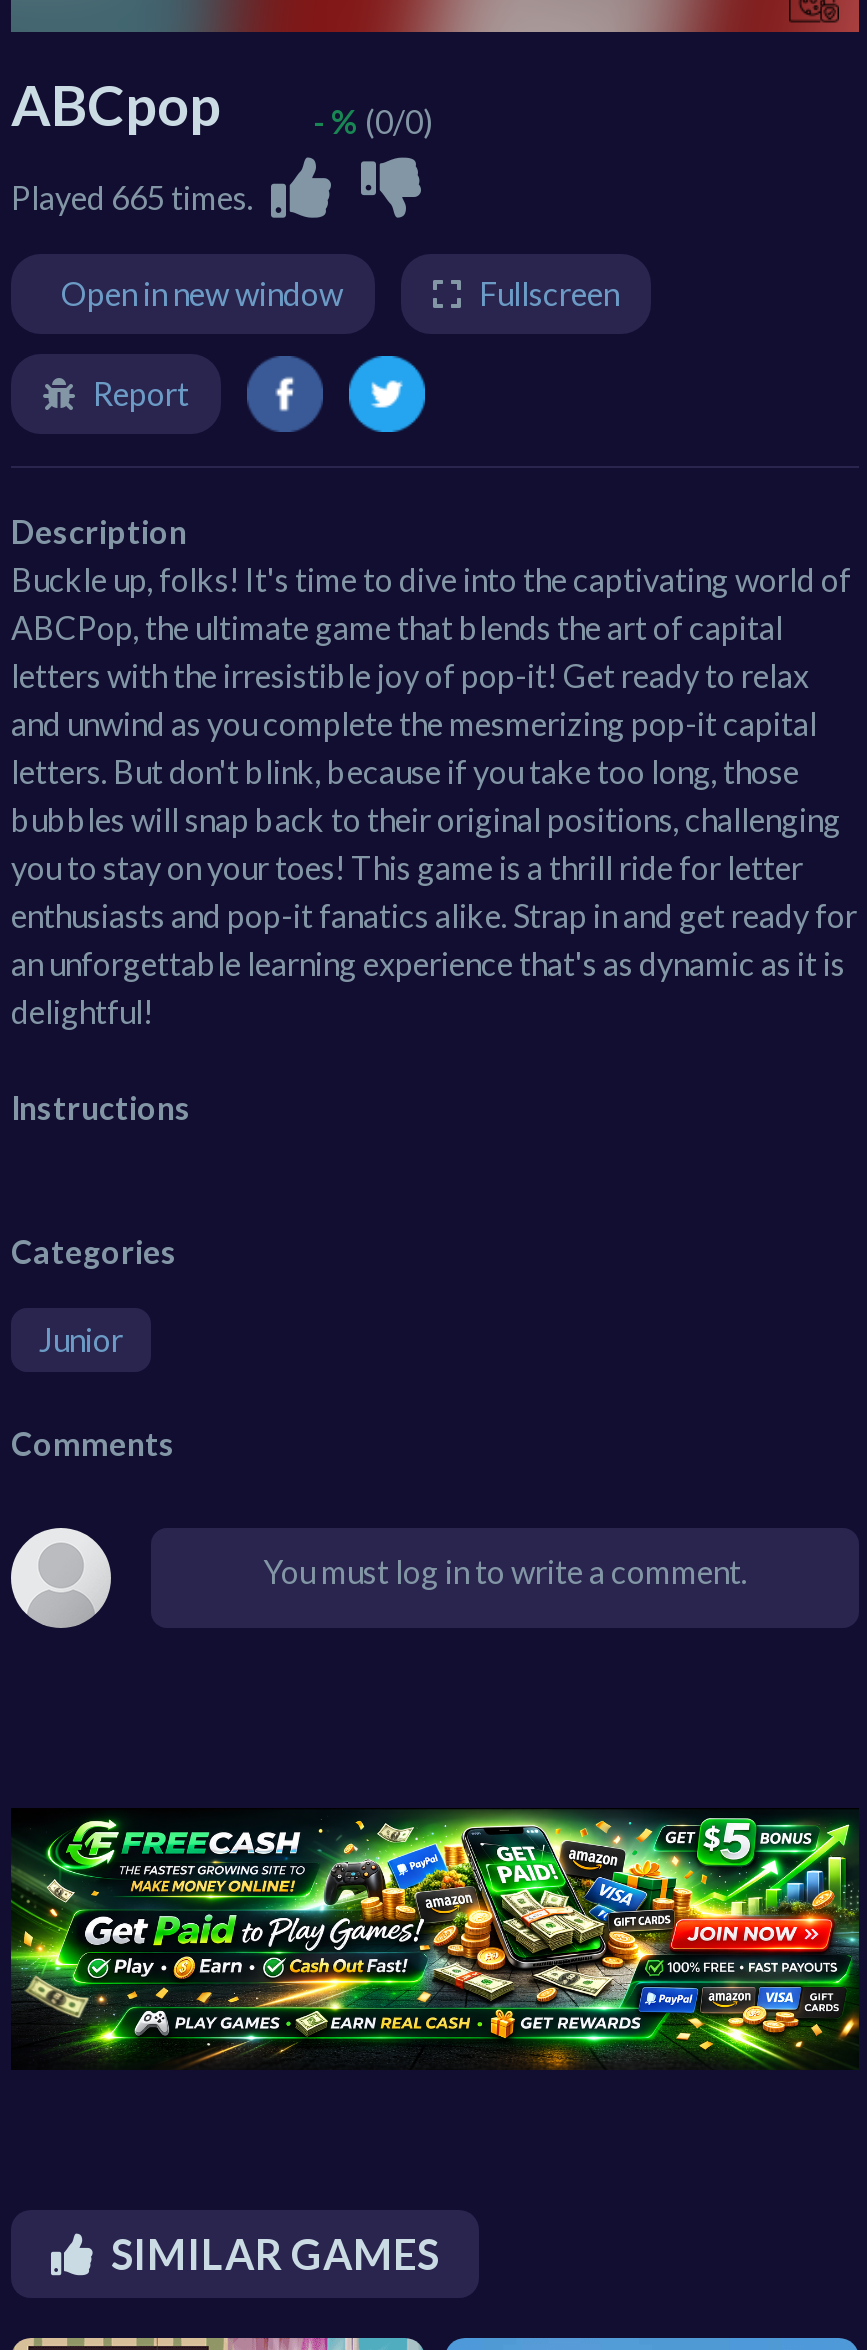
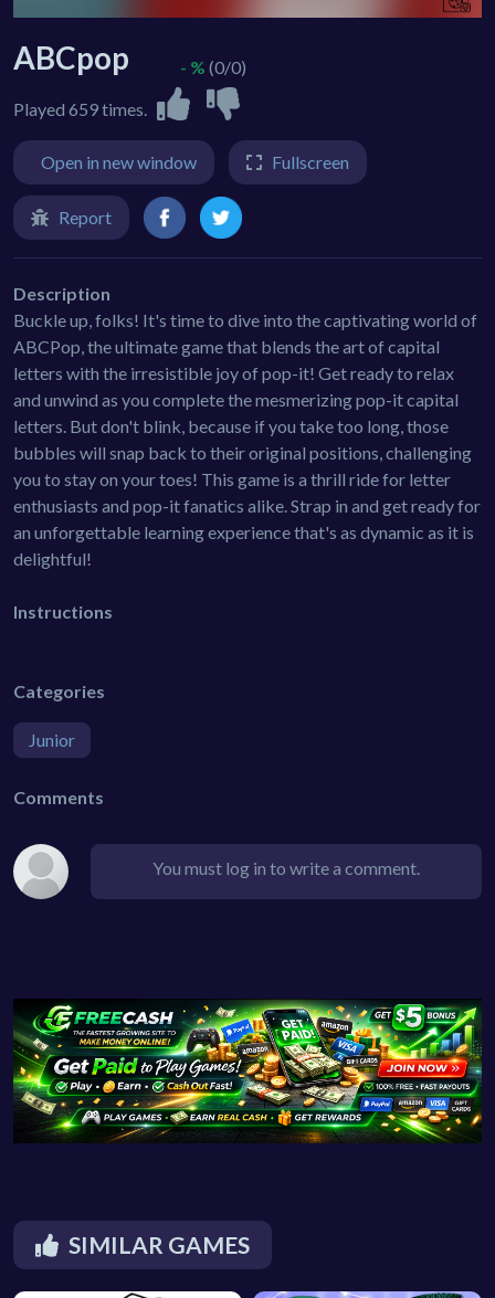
[11,178,253,216] Played 665 times. -> [13,98,147,119] Played 659 times.

